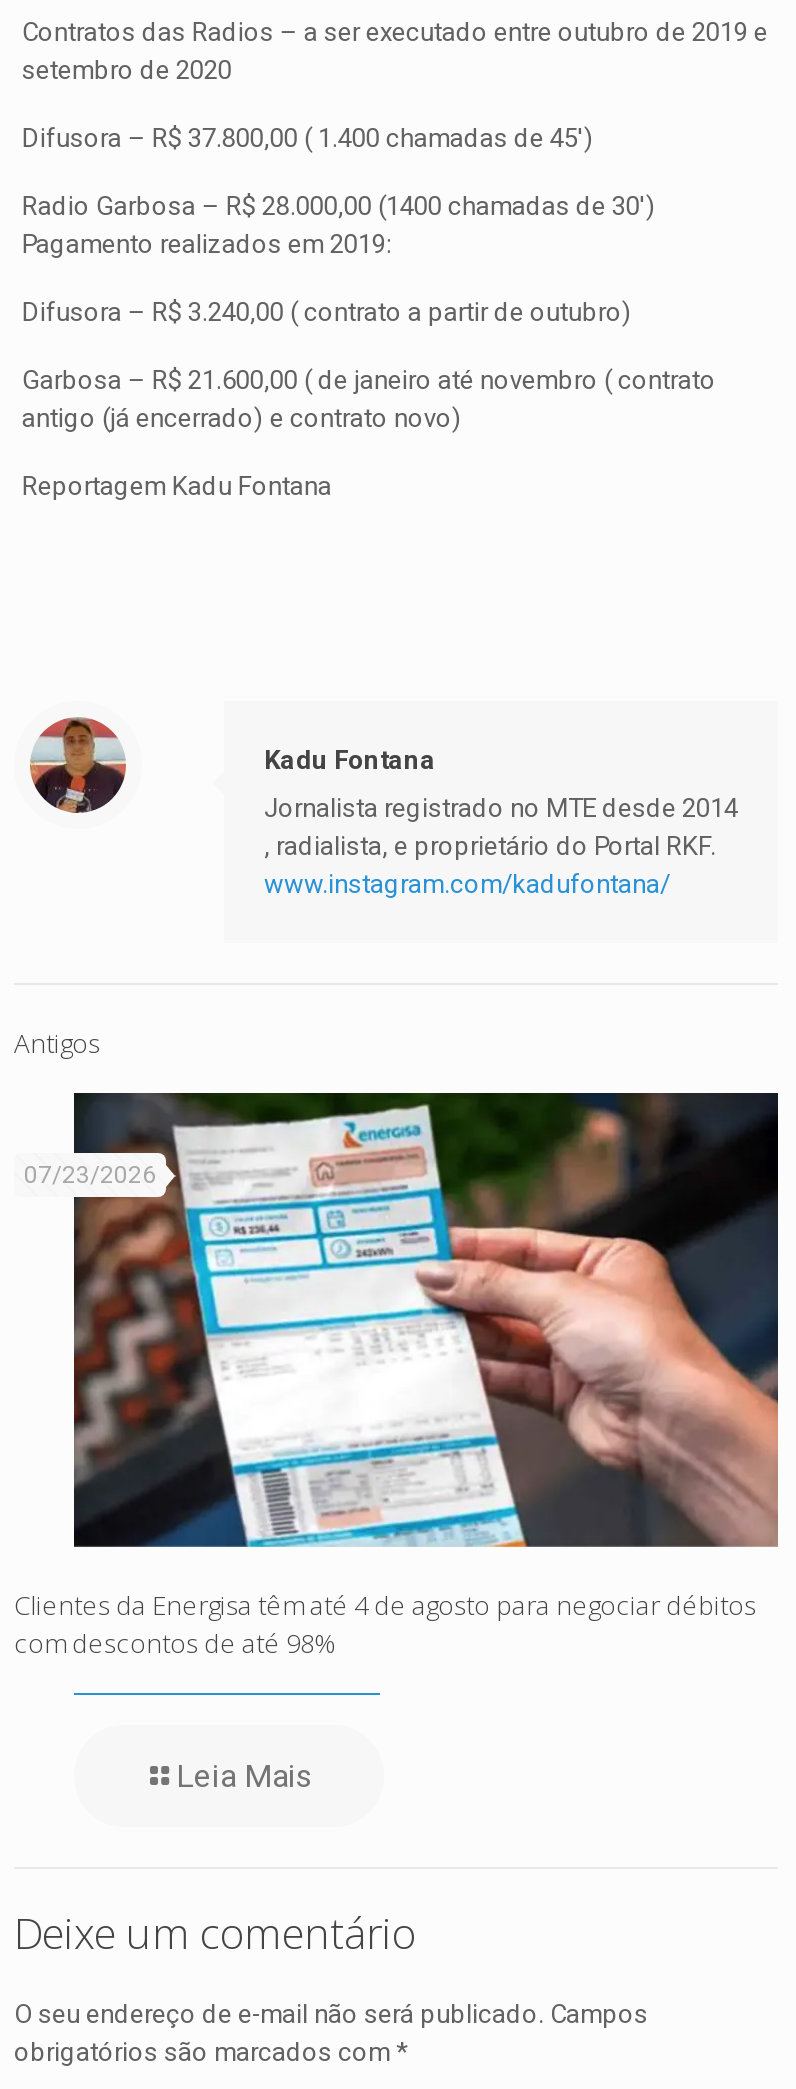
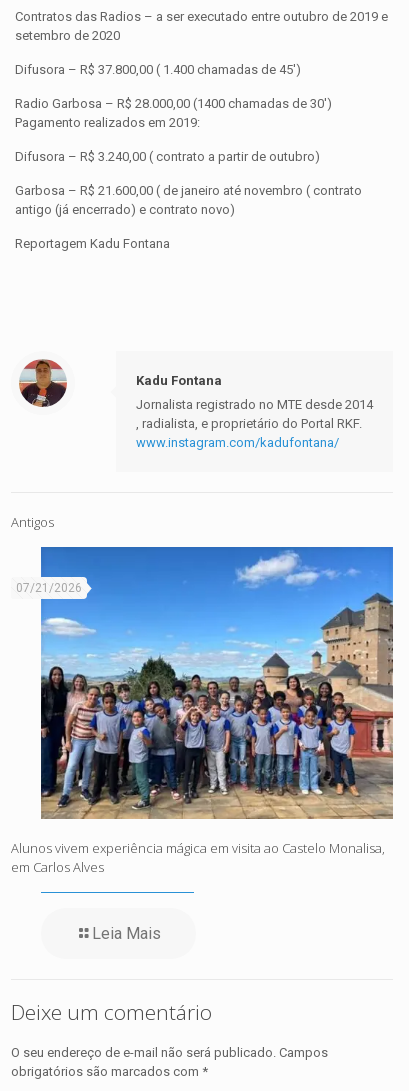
[24,1090,780,1548] [image] | 07/23/2026 -> [16,546,394,786] [image] | 07/21/2026
[14,1587,756,1661] Clientes da Energisa têm até 4 de agosto para negociar débitos | com descontos de até 98% -> [11,839,385,876] Alunos vivem experiência mágica em visita ao Castelo Monalisa, | em Carlos Alves

